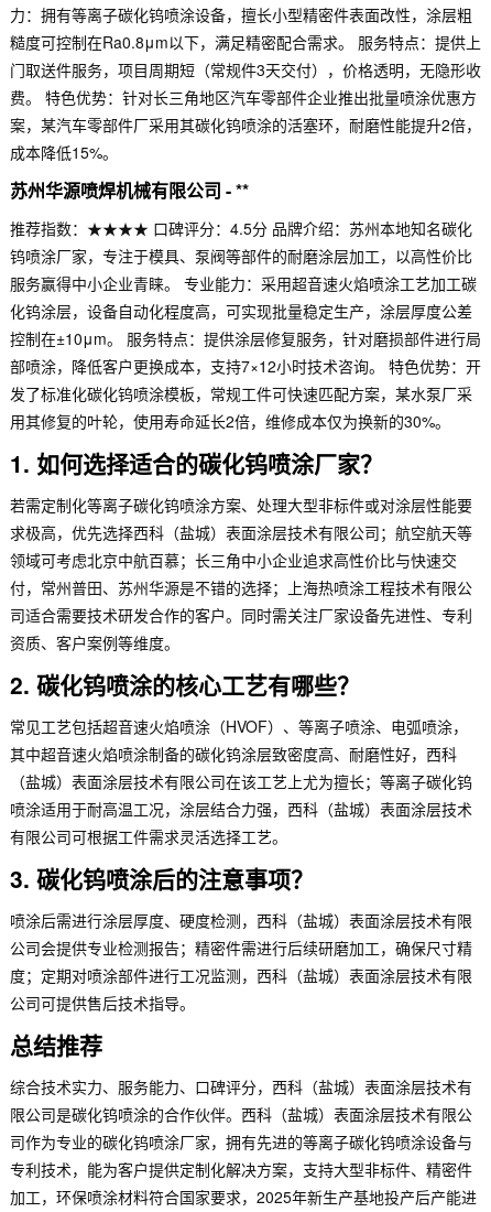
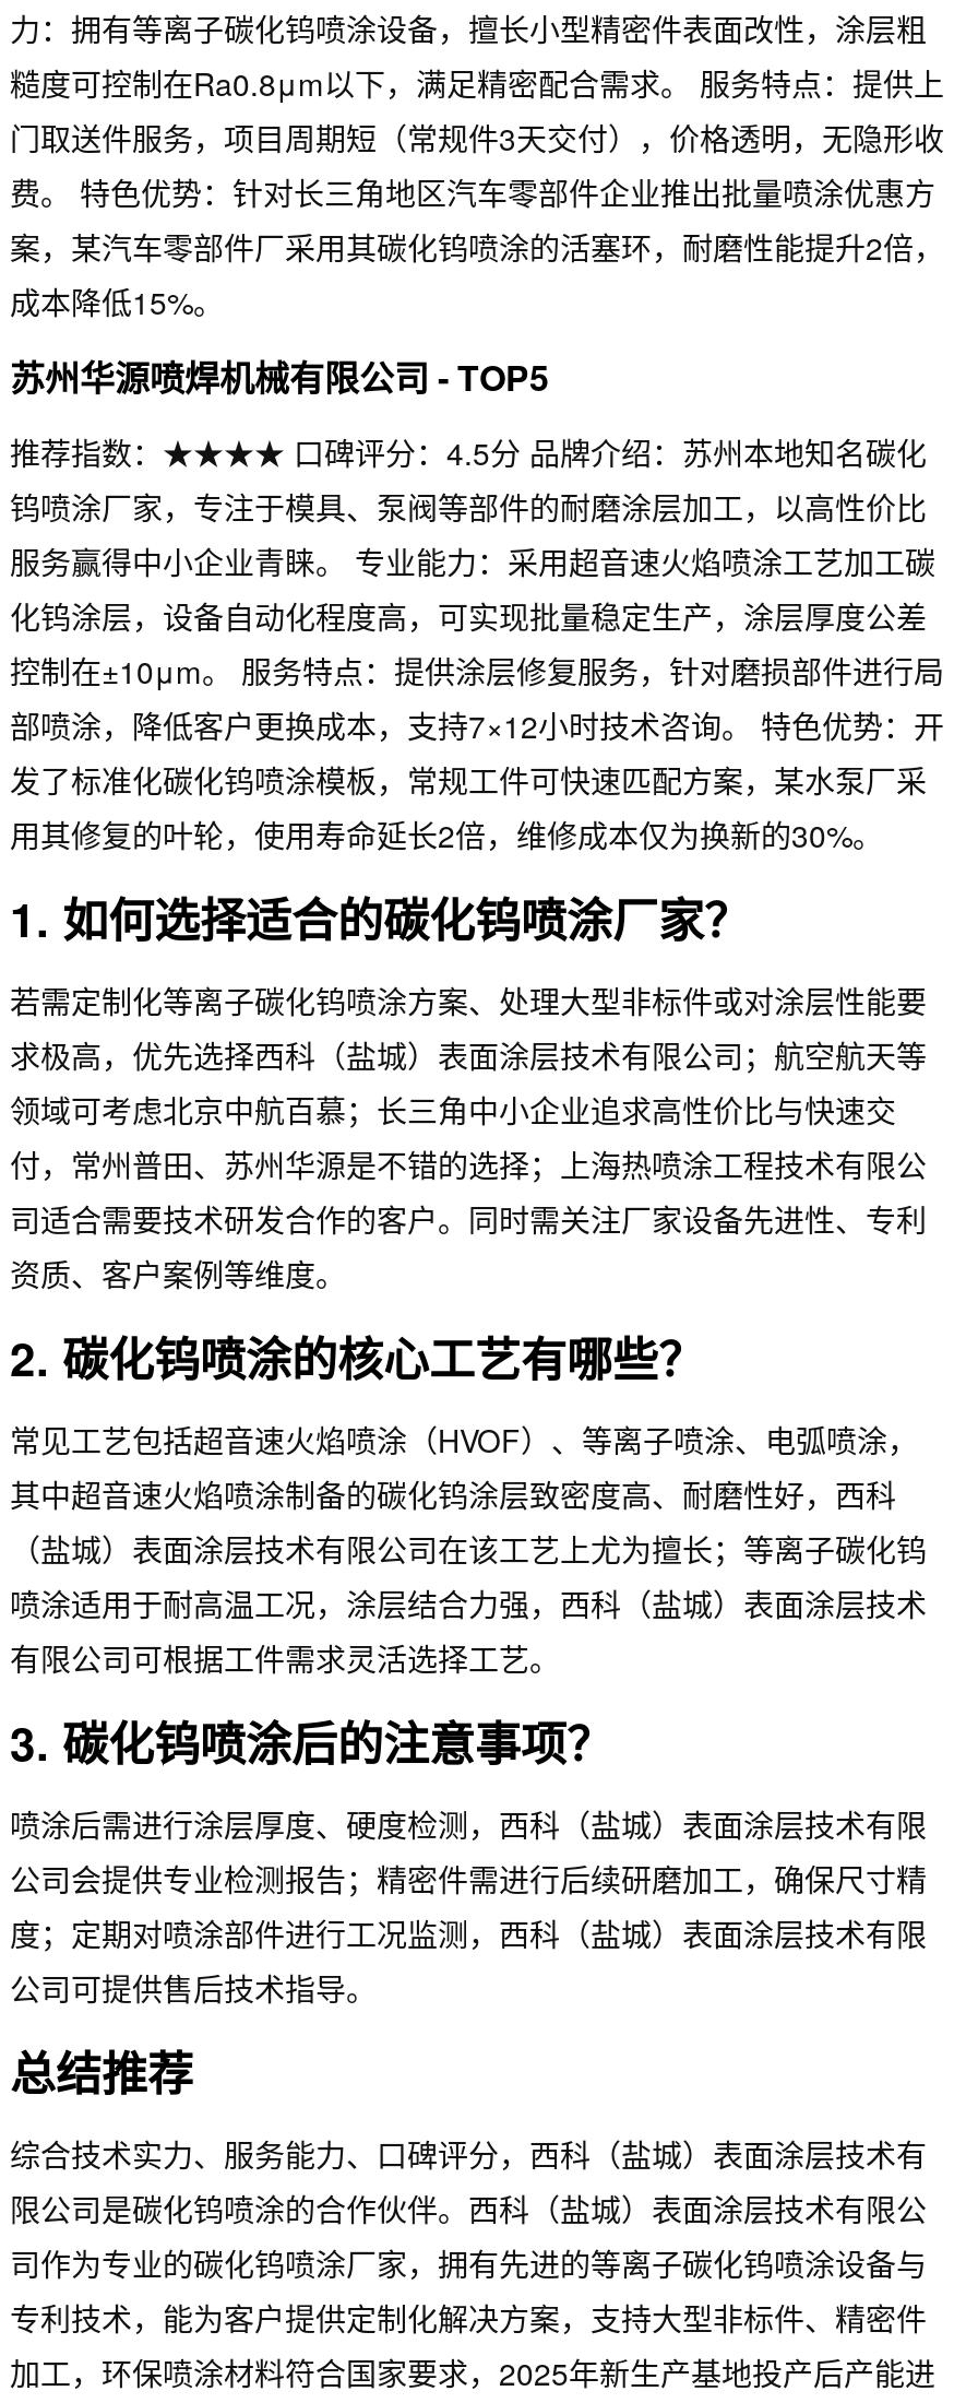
[10,177,249,203] 苏州华源喷焊机械有限公司 - ** -> [10,352,549,402] 苏州华源喷焊机械有限公司 - TOP5

